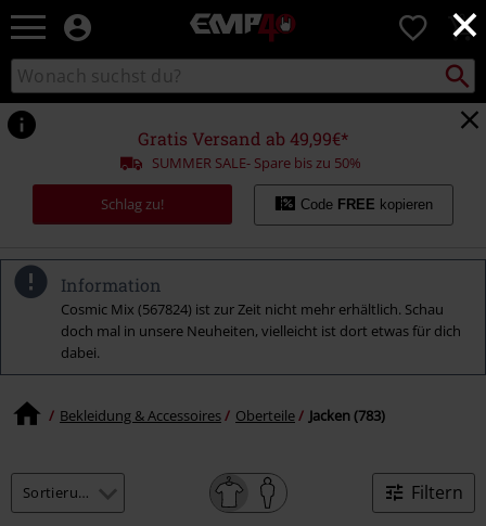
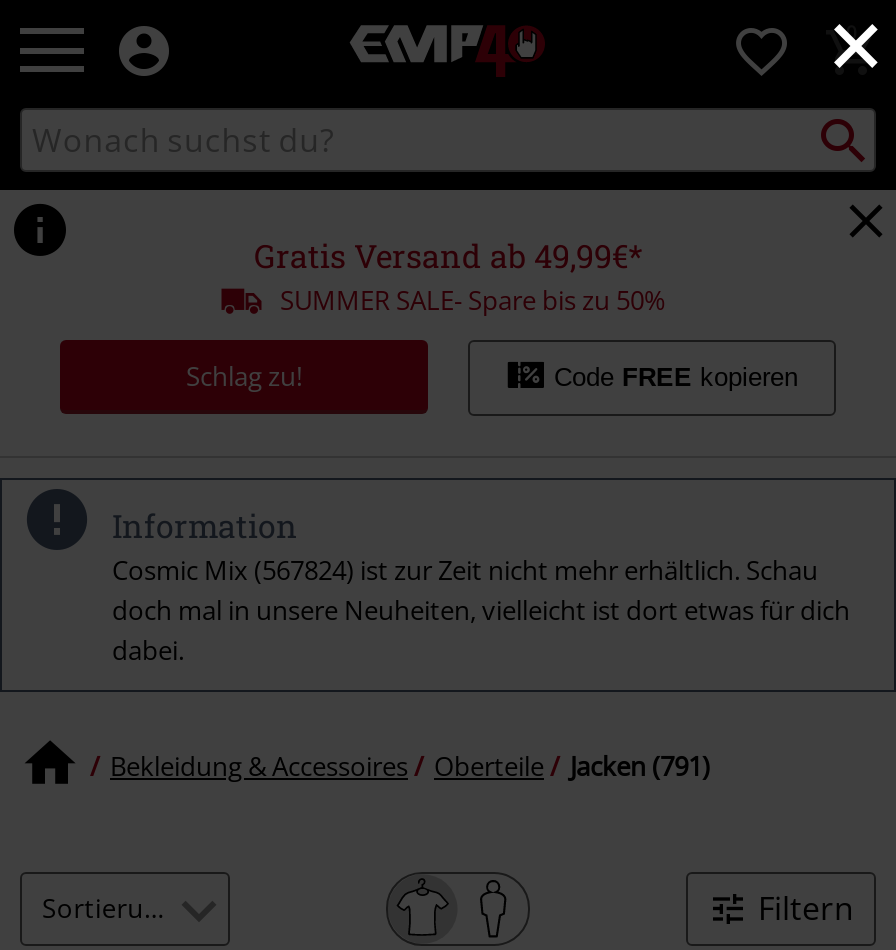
[60,406,385,425] Bekleidung & Accessoires Oberteile Jacken (783) -> [110,748,710,784] Bekleidung & Accessoires Oberteile Jacken (791)

